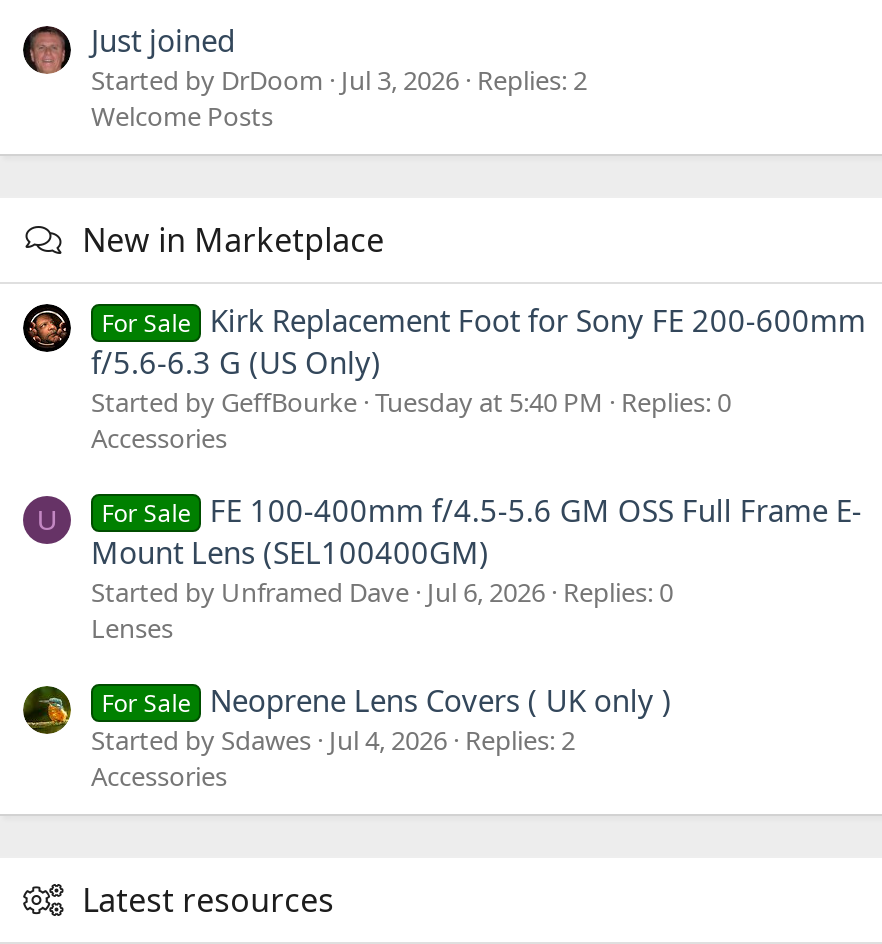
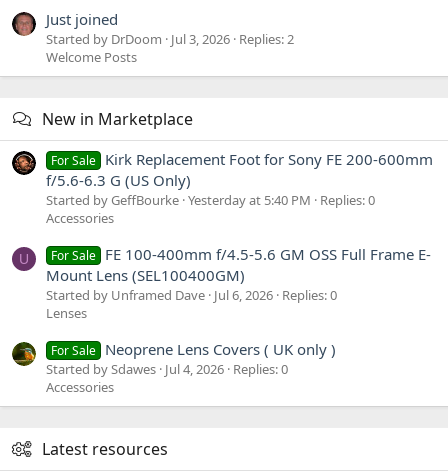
[91,383,731,419] Started by GeffBourke Tuesday at 5:40 PM Replies: 0 -> [46,191,375,209] Started by GeffBourke Yesterday at 5:40 PM Replies: 0
[91,722,575,758] Started by Sdawes Jul 4, 2026 Replies: 2 -> [46,360,288,378] Started by Sdawes Jul 4, 2026 Replies: 0

